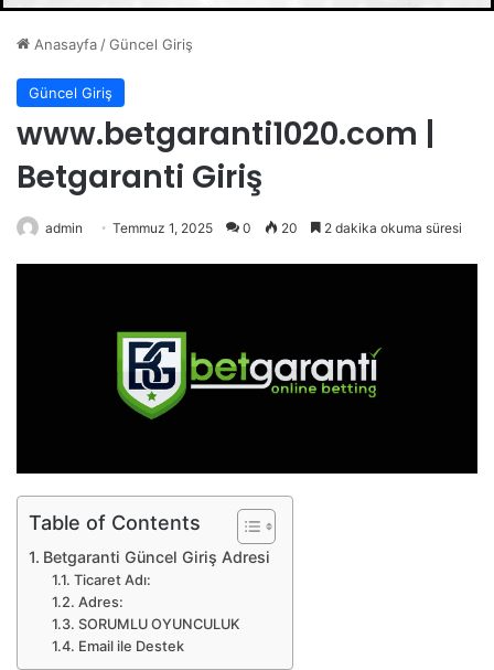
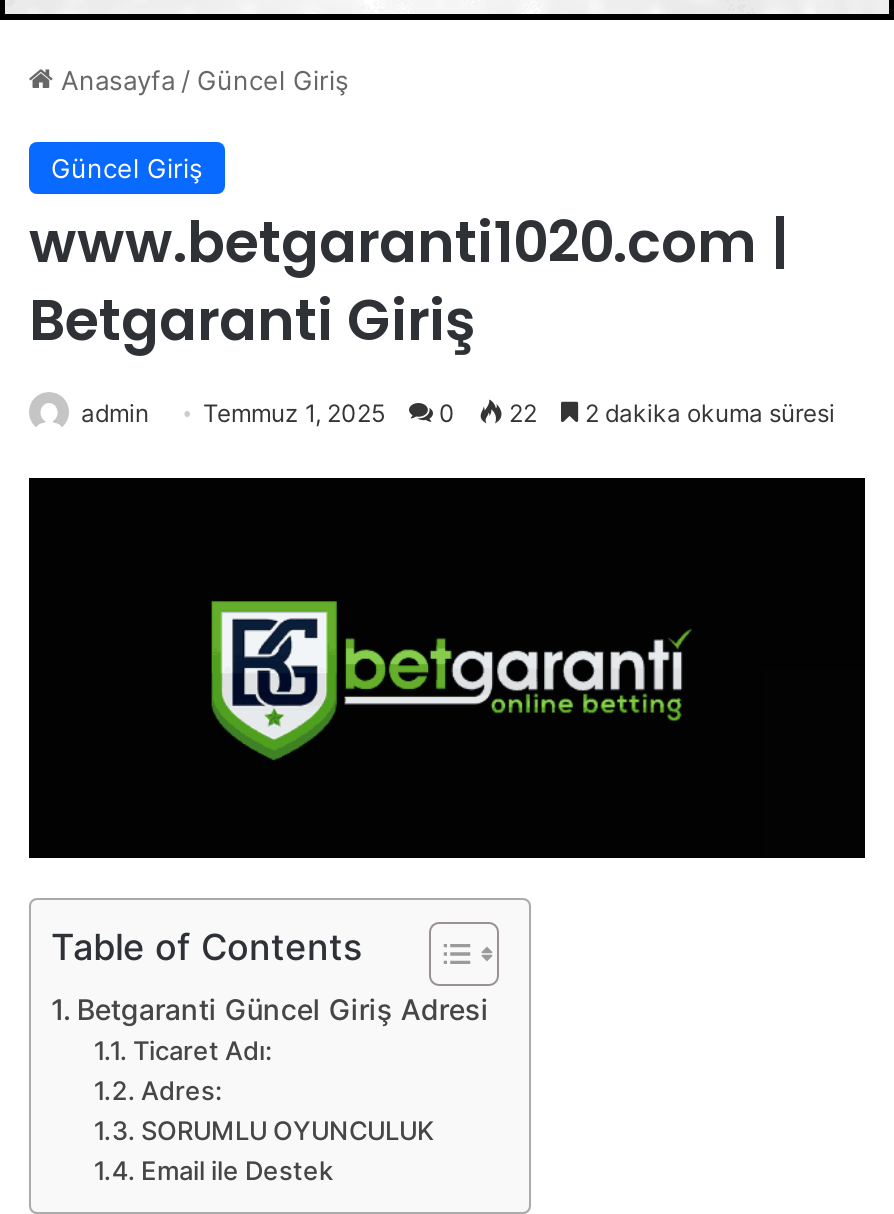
[45,220,462,237] admin Temmuz 1, 2025 0 20 2 dakika okuma süresi -> [81,399,835,429] admin Temmuz 1, 2025 0 22 2 dakika okuma süresi

